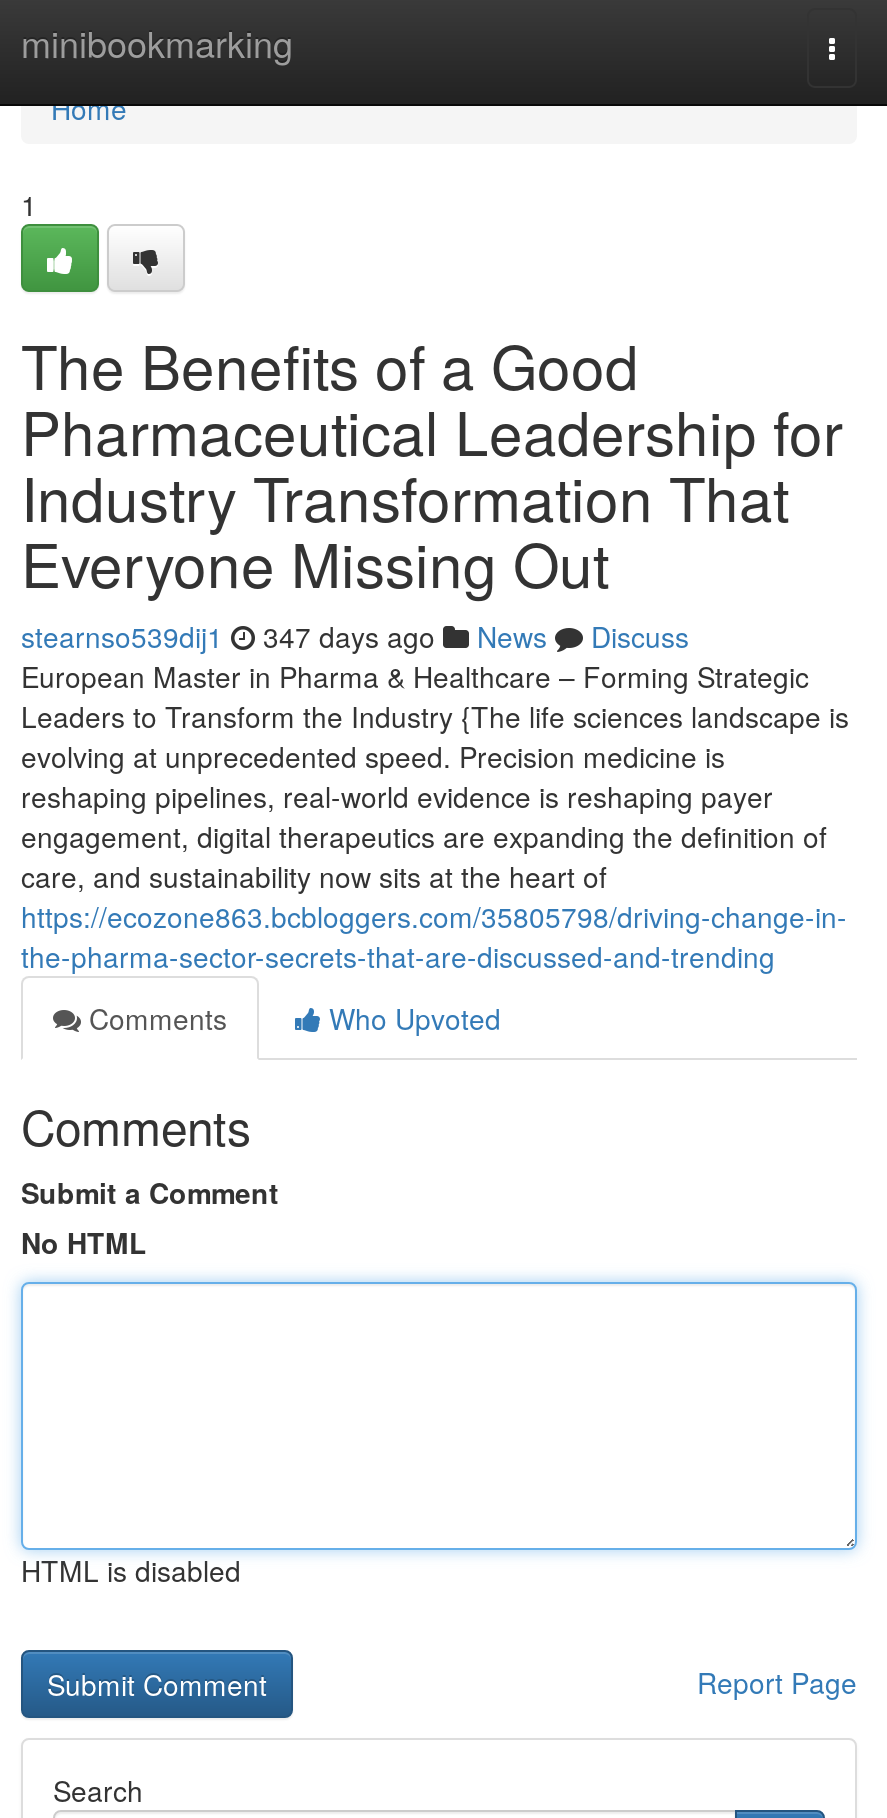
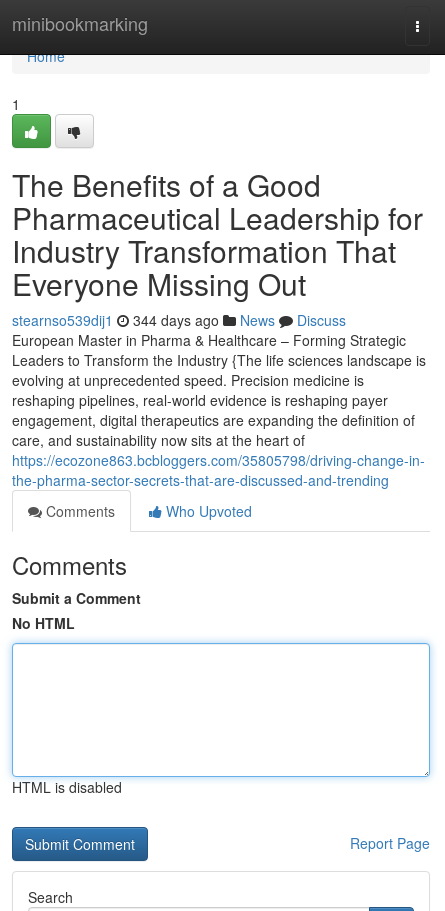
[21,616,689,656] stearnso539dij1 347 days ago News Discuss -> [12,310,346,330] stearnso539dij1 344 days ago News Discuss

